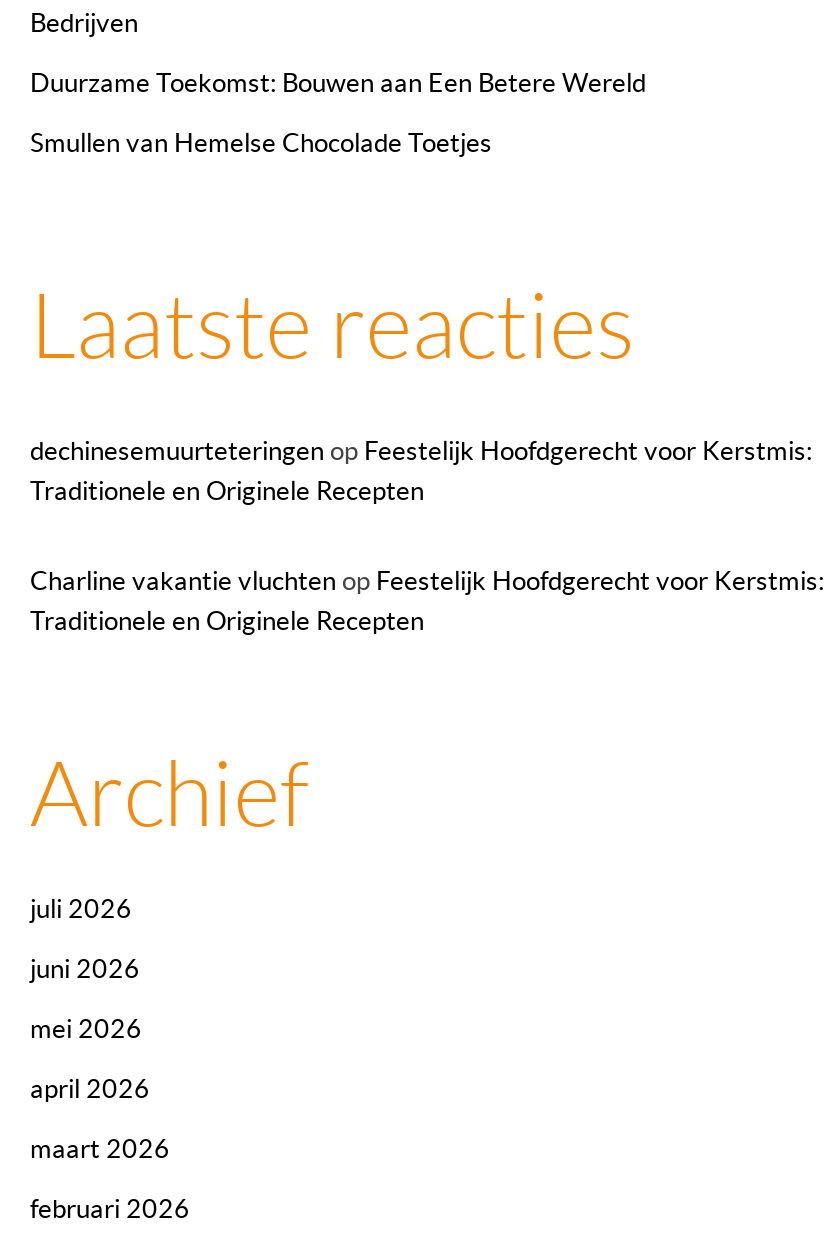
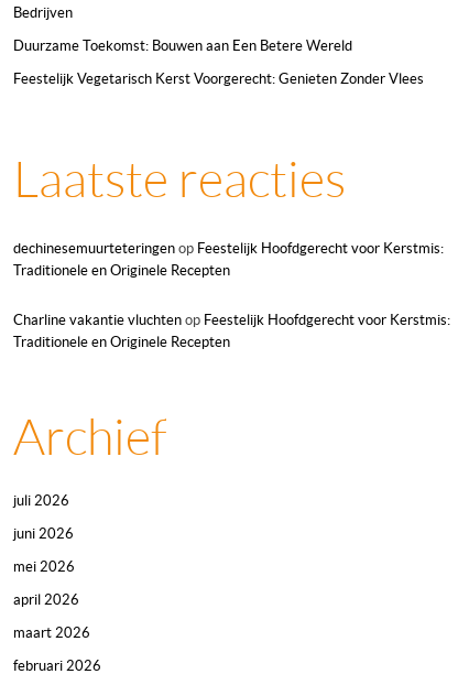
[30,128,492,158] Smullen van Hemelse Chocolade Toetjes -> [13,71,424,87] Feestelijk Vegetarisch Kerst Voorgerecht: Genieten Zonder Vlees

